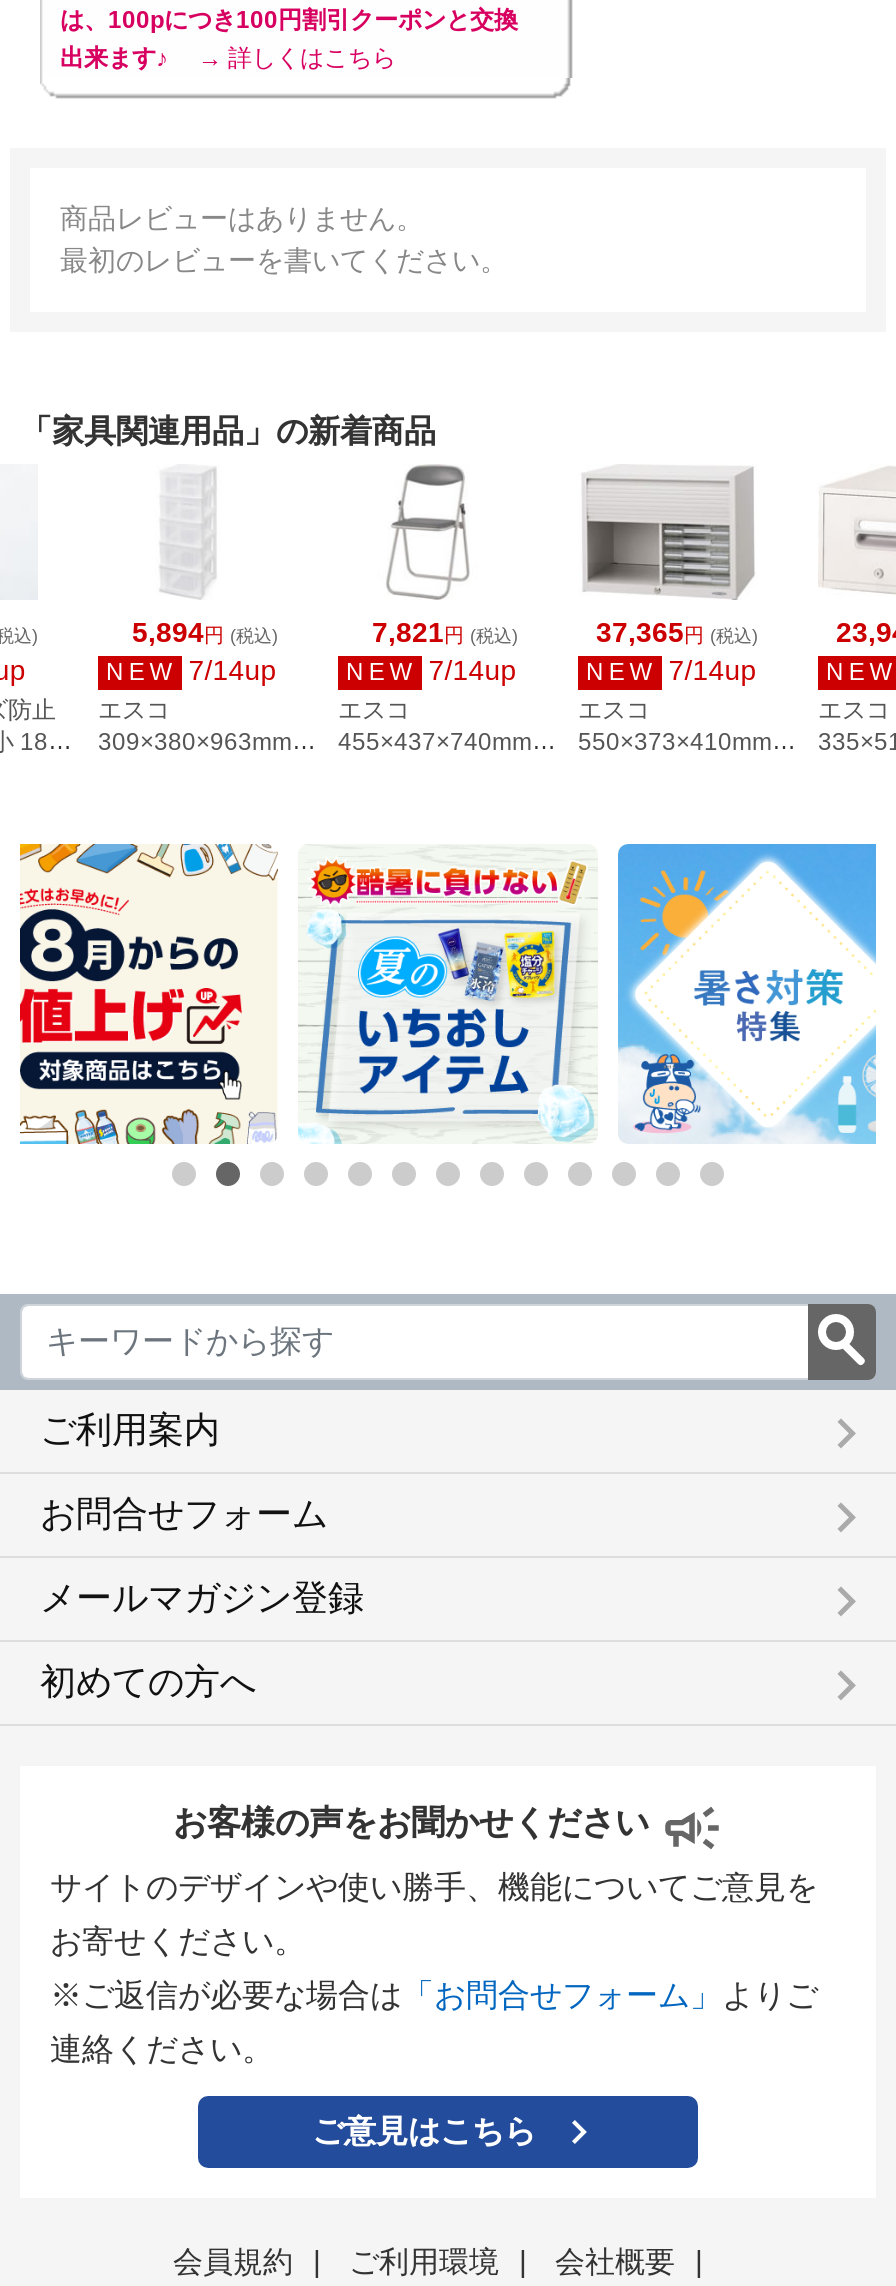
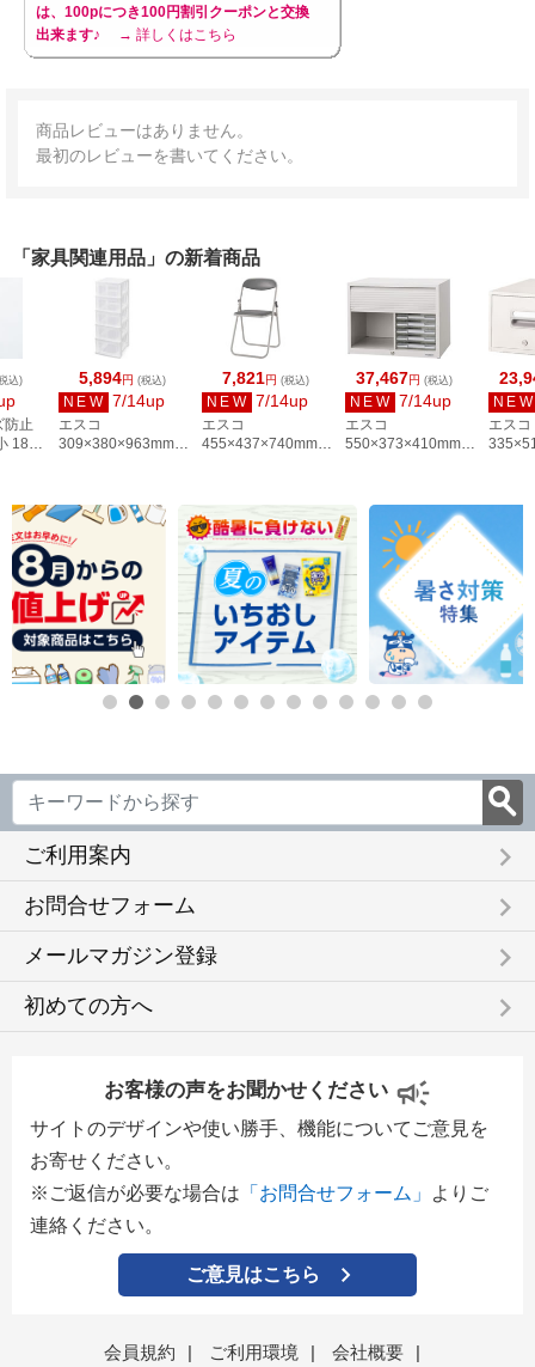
[596,615,758,647] 37,365円(税込) -> [356,368,453,387] 37,467円(税込)

